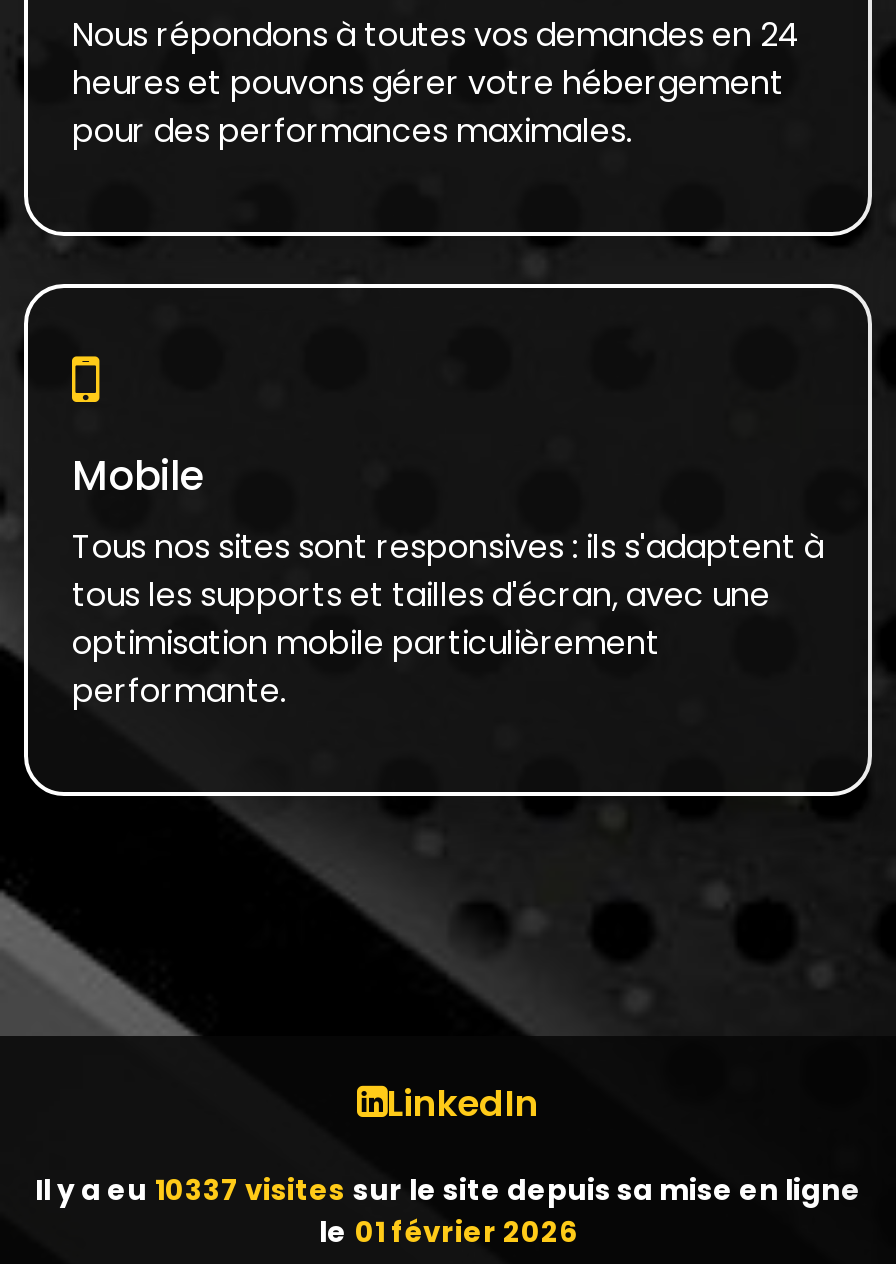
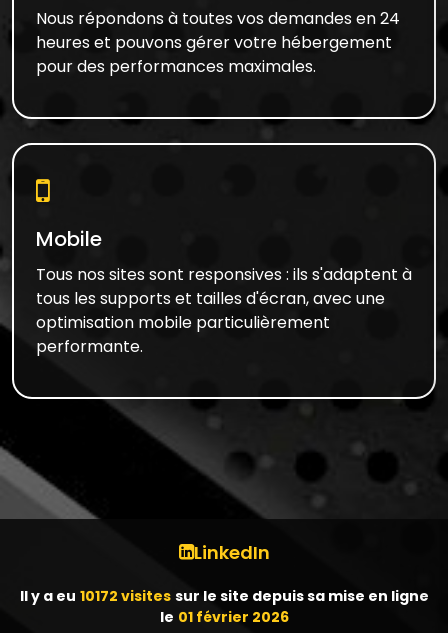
[35,1170,861,1210] Il y a eu 10337 visites sur le site depuis sa mise en ligne -> [19,586,428,606] Il y a eu 10172 visites sur le site depuis sa mise en ligne

